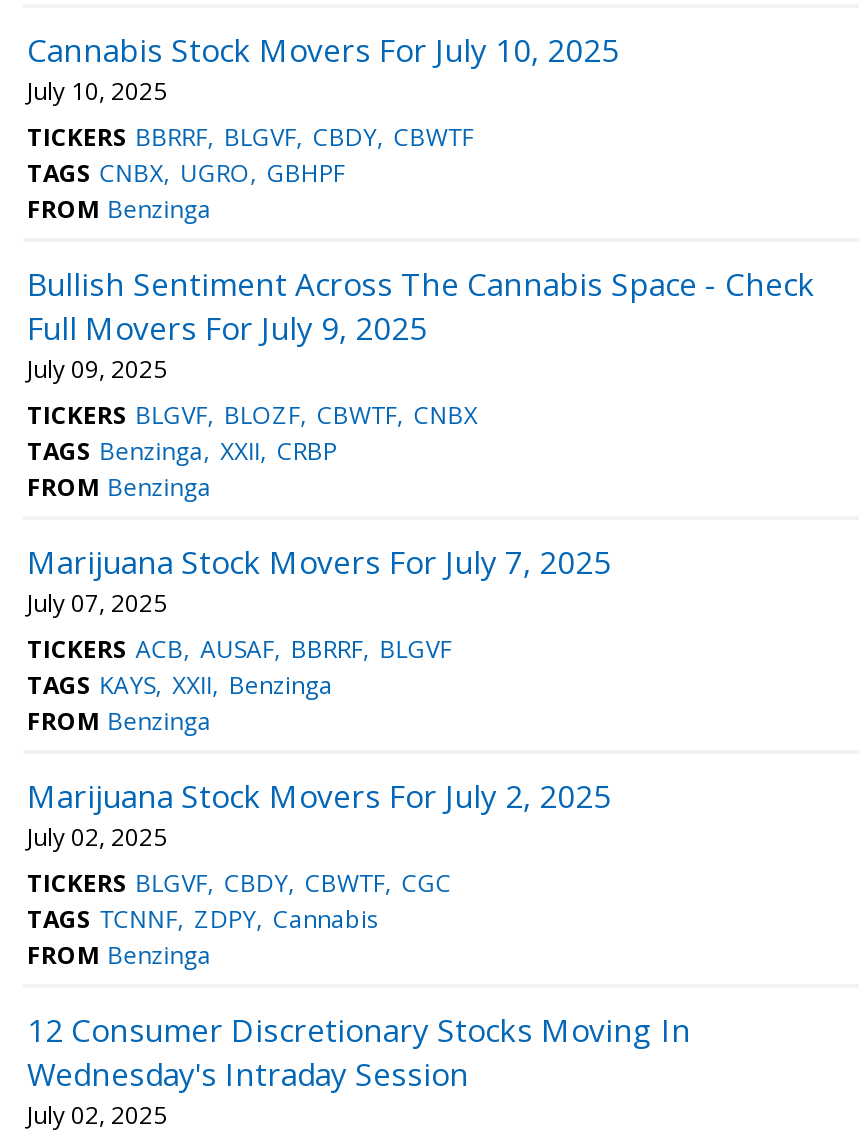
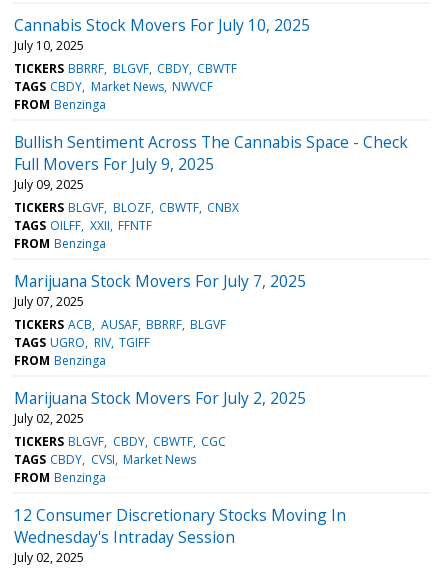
[27,156,345,190] TAGS CNBX UGRO GBHPF -> [14,78,213,95] TAGS CBDY Market News NWVCF
[27,434,337,468] TAGS Benzinga XXII CRBP -> [14,217,152,234] TAGS OILFF XXII FFNTF
[27,668,333,702] TAGS KAYS XXII Benzinga -> [14,334,150,351] TAGS UGRO RIV TGIFF
[27,902,379,936] TAGS TCNNF ZDPY Cannabis -> [14,451,196,468] TAGS CBDY CVSI Market News

